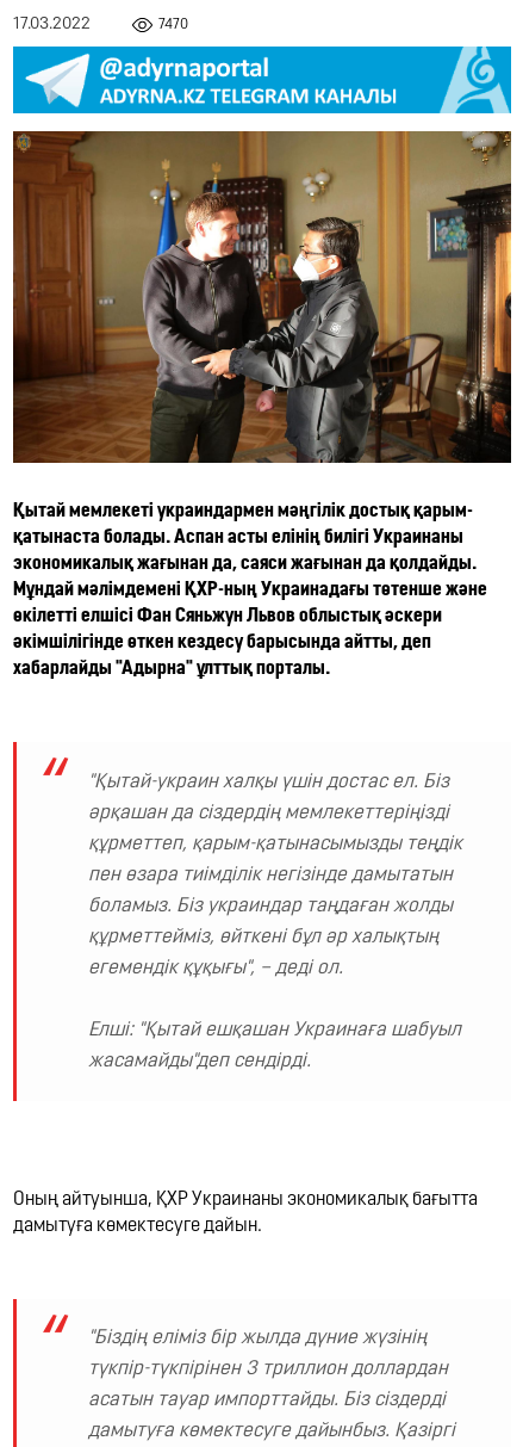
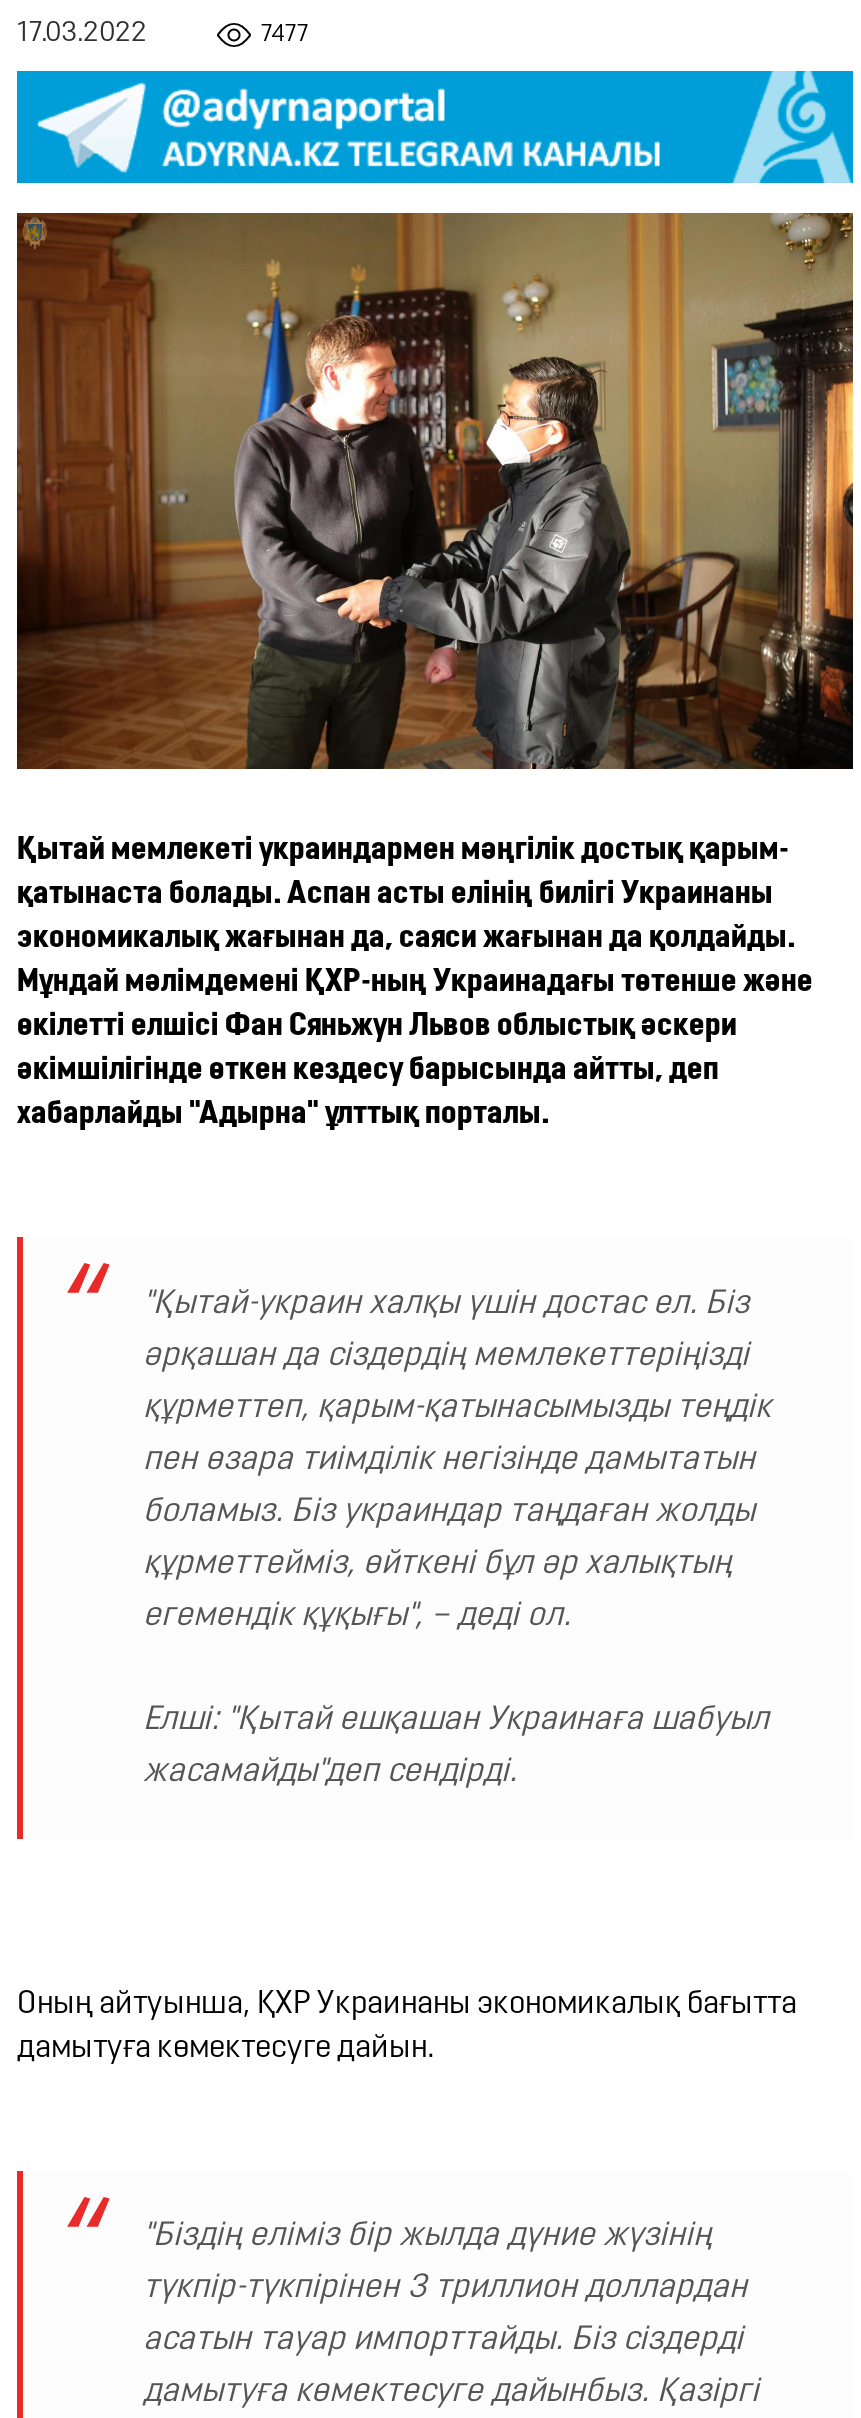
[158,18,188,32] 7470 -> [261,23,309,47] 7477

